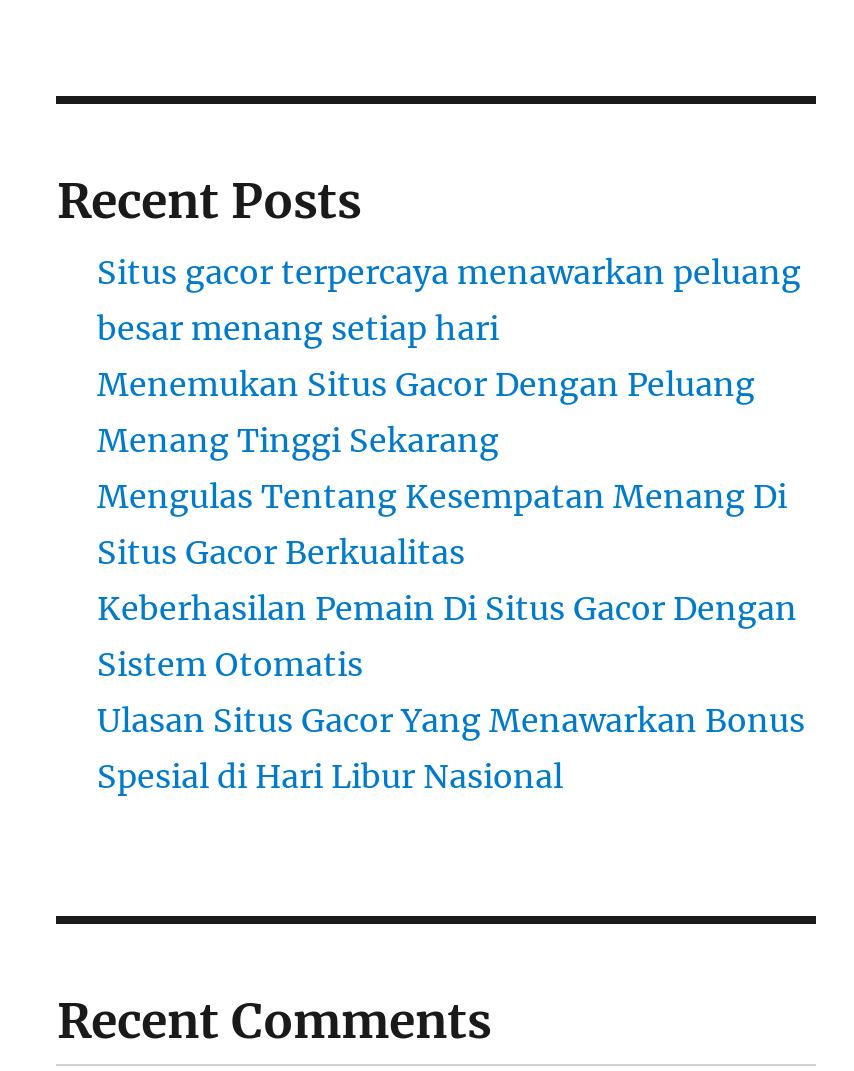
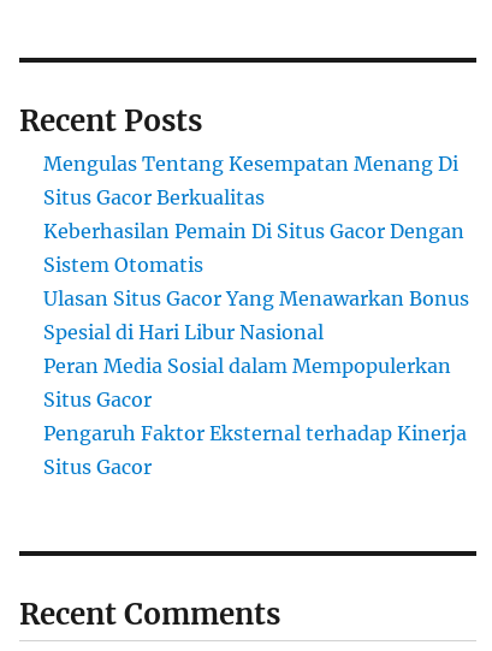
[97,252,801,460] Situs gacor terpercaya menawarkan peluang | besar menang setiap hari | Menemukan Situs Gacor Dengan Peluang | Menang Tinggi Sekarang -> none
moved [97,476,805,796] -> [44,152,470,344]: Mengulas Tentang Kesempatan Menang Di | Situs Gacor Berkualitas | Keberhasilan Pemain Di Situs Gacor Dengan | Sistem Otomatis | Ulasan Situs Gacor Yang Menawarkan Bonus | Spesial di Hari Libur Nasional
none -> [44,354,467,479] Peran Media Sosial dalam Mempopulerkan | Situs Gacor | Pengaruh Faktor Eksternal terhadap Kinerja | Situs Gacor

